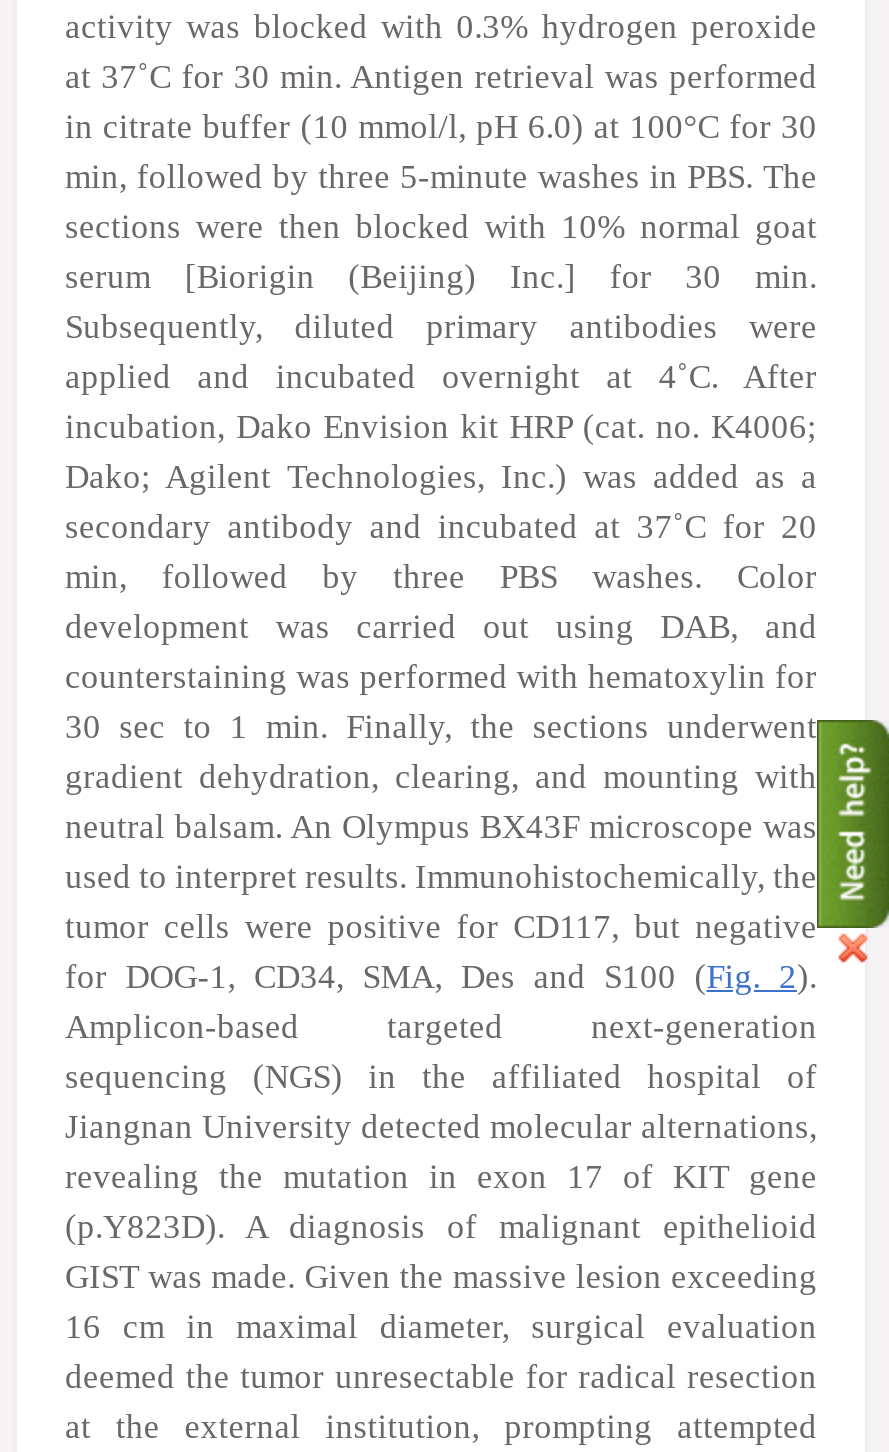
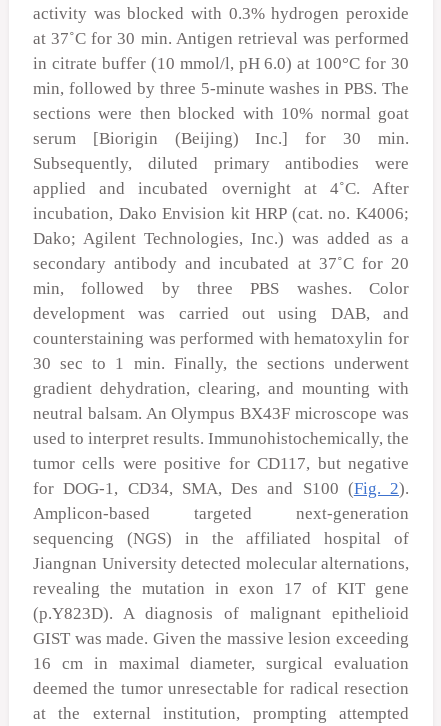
[815,718,883,964] [image] -> none

